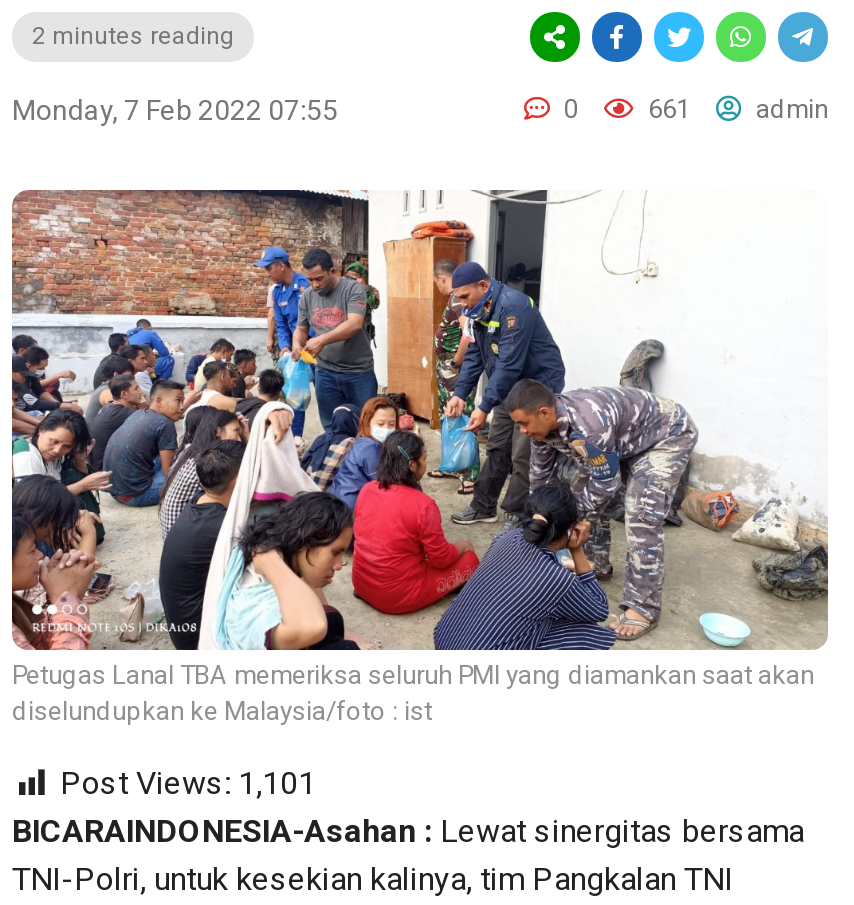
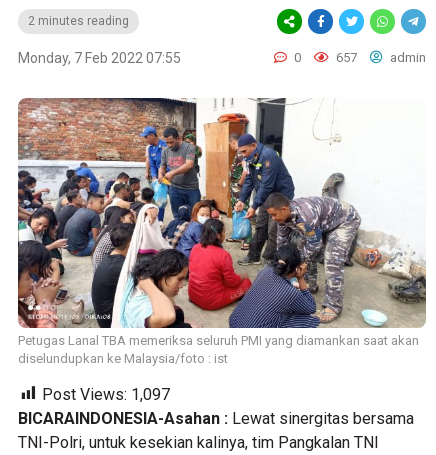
[558,94,828,124] 0 661 admin -> [291,50,426,65] 0 657 admin
[60,764,316,802] Post Views: 1,101 -> [42,385,170,404] Post Views: 1,097

